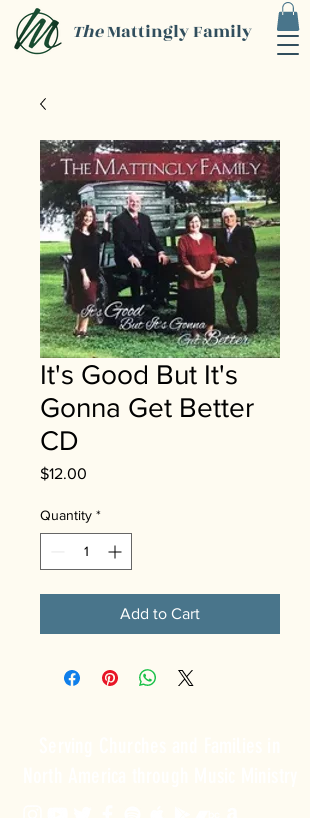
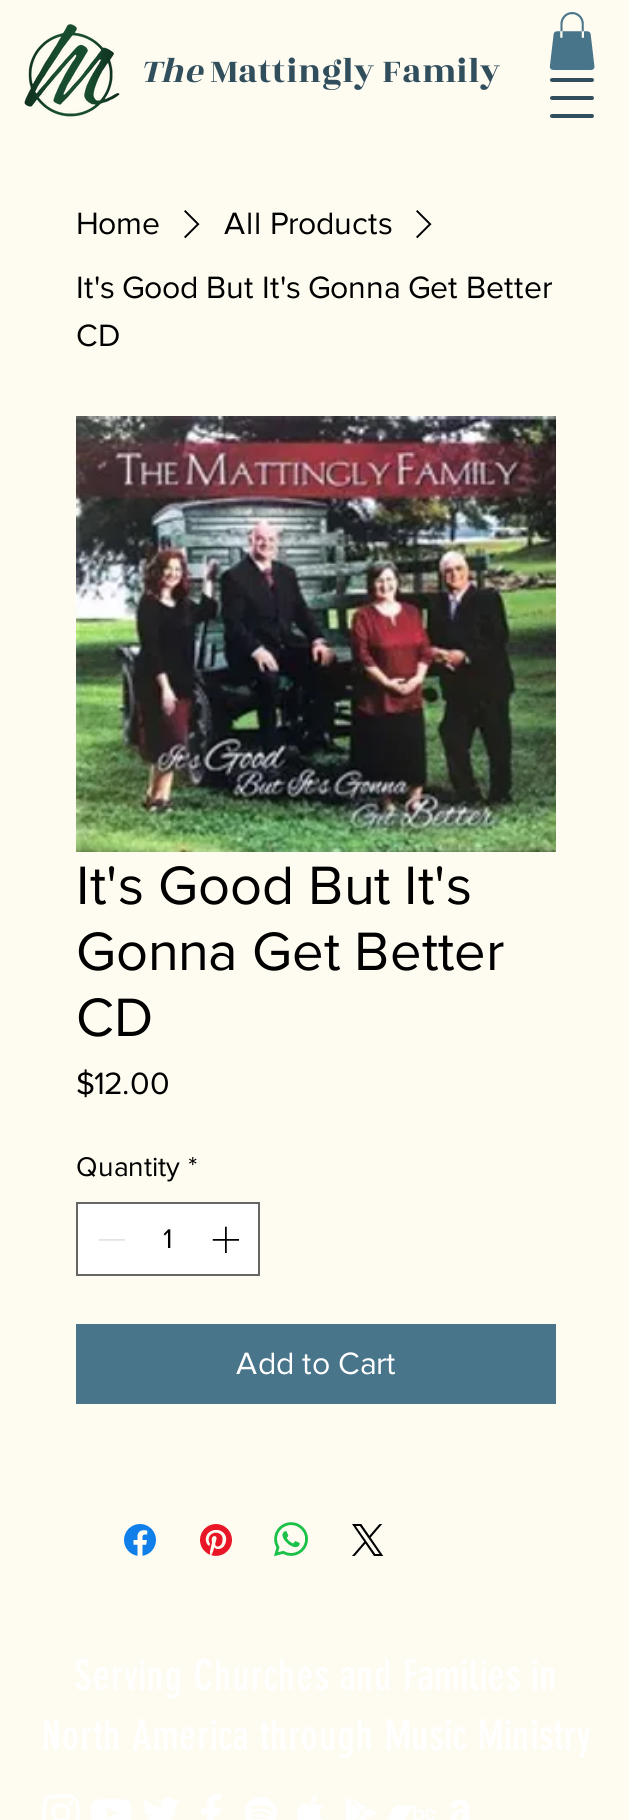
none -> [76,205,552,351] Home | All Products | It's Good But It's Gonna Get Better | CD

